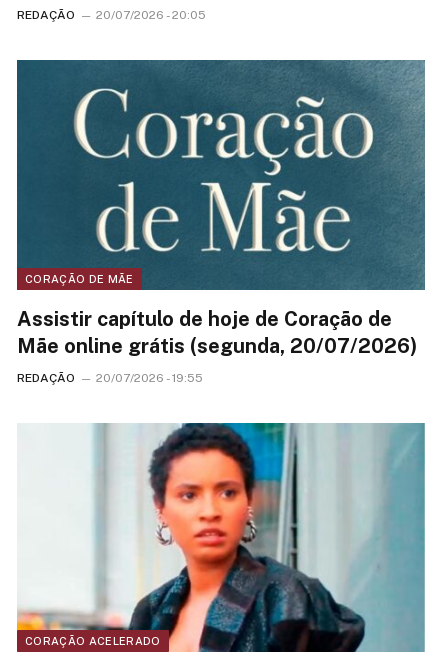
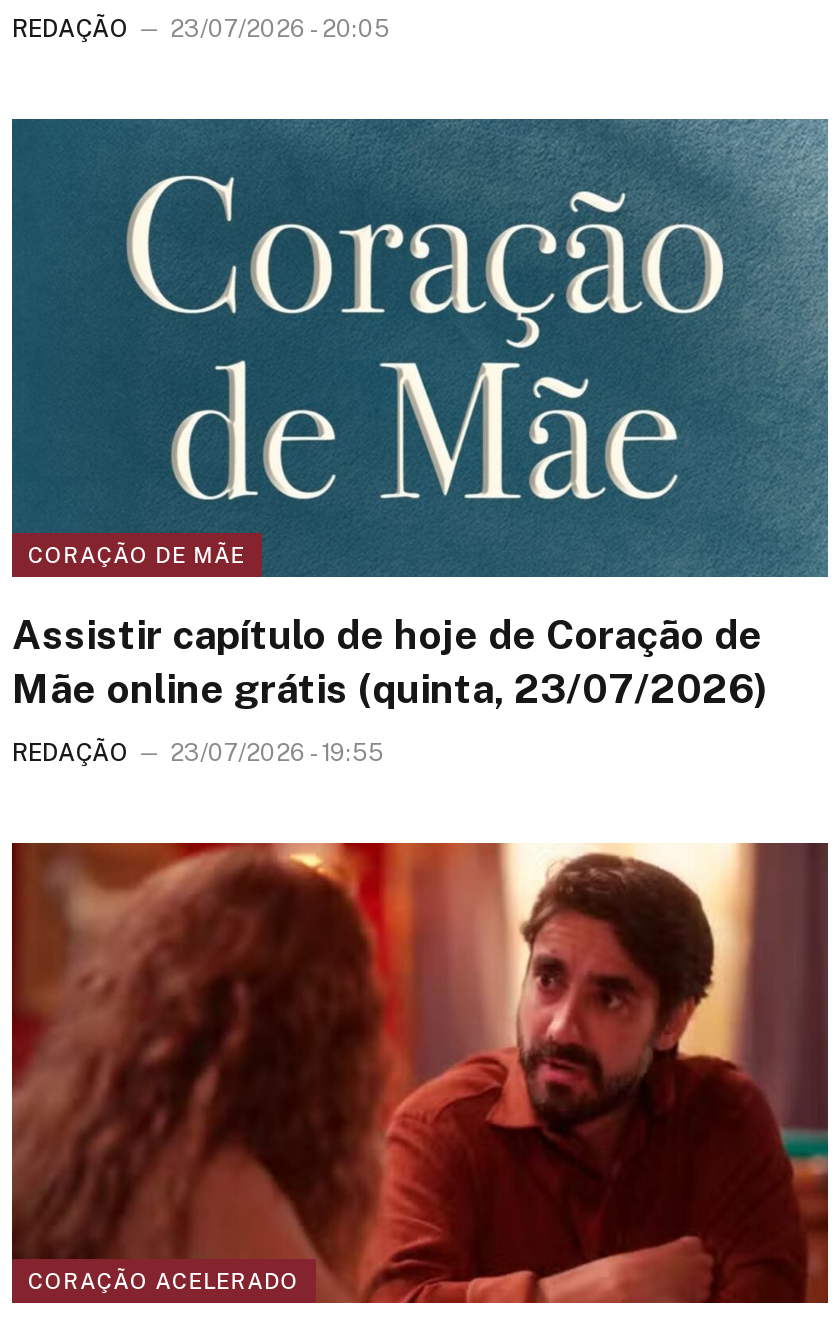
[17,8,206,22] REDAÇÃO 20/07/2026 - 20:05 -> [12,14,390,42] REDAÇÃO 23/07/2026 - 20:05
[17,333,417,357] Mãe online grátis (segunda, 20/07/2026) -> [12,665,768,713] Mãe online grátis (quinta, 23/07/2026)
[17,370,203,384] REDAÇÃO 20/07/2026 - 19:55 -> [12,739,384,767] REDAÇÃO 23/07/2026 - 19:55
[16,422,426,653] [image] -> [10,840,830,1306] [image]

